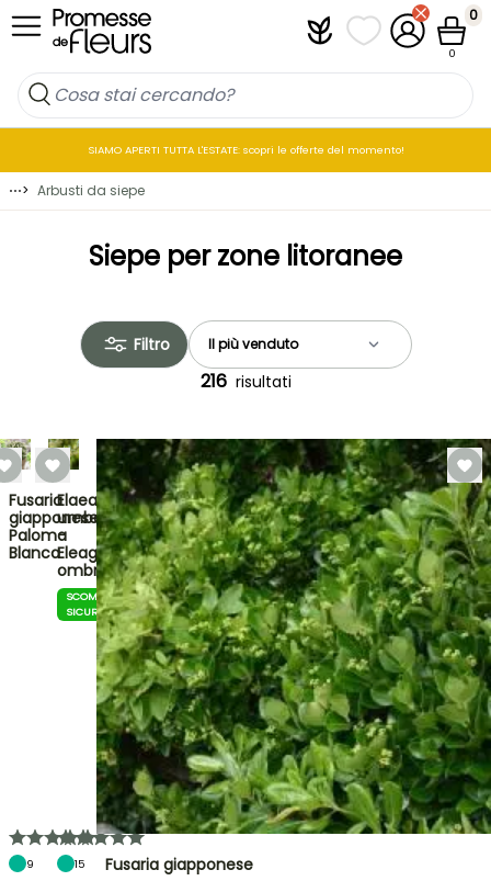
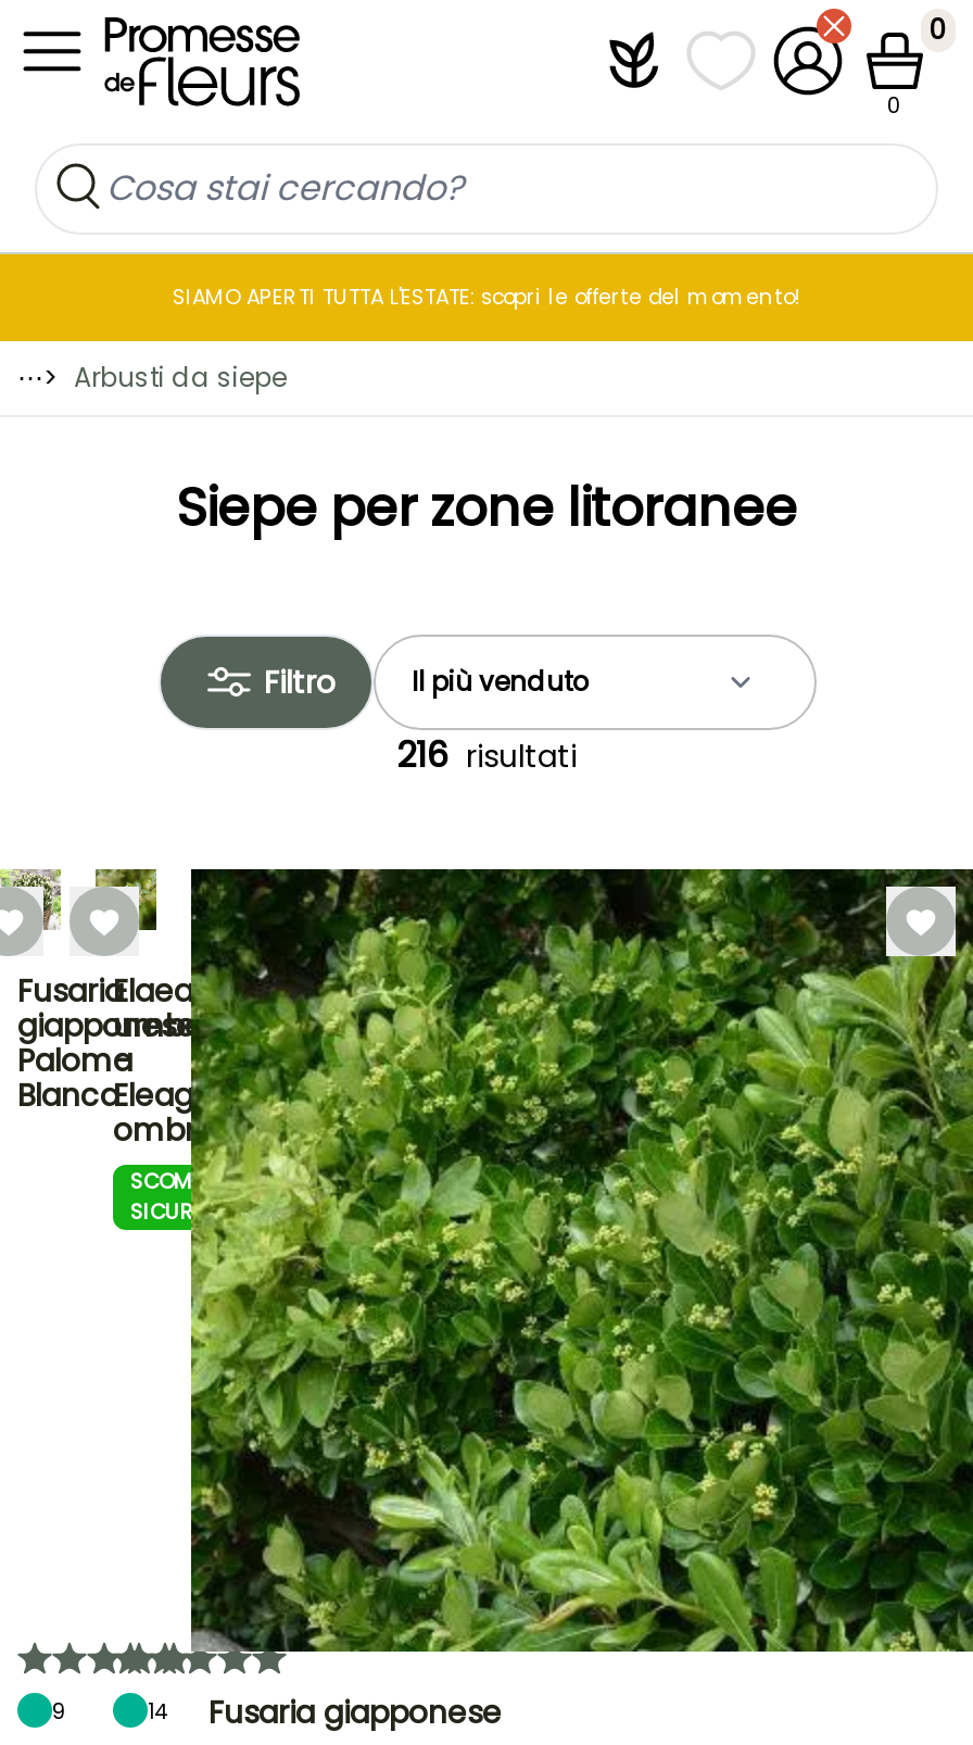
[75,854,253,876] 15 Fusaria giapponese -> [148,1691,502,1734] 14 Fusaria giapponese

